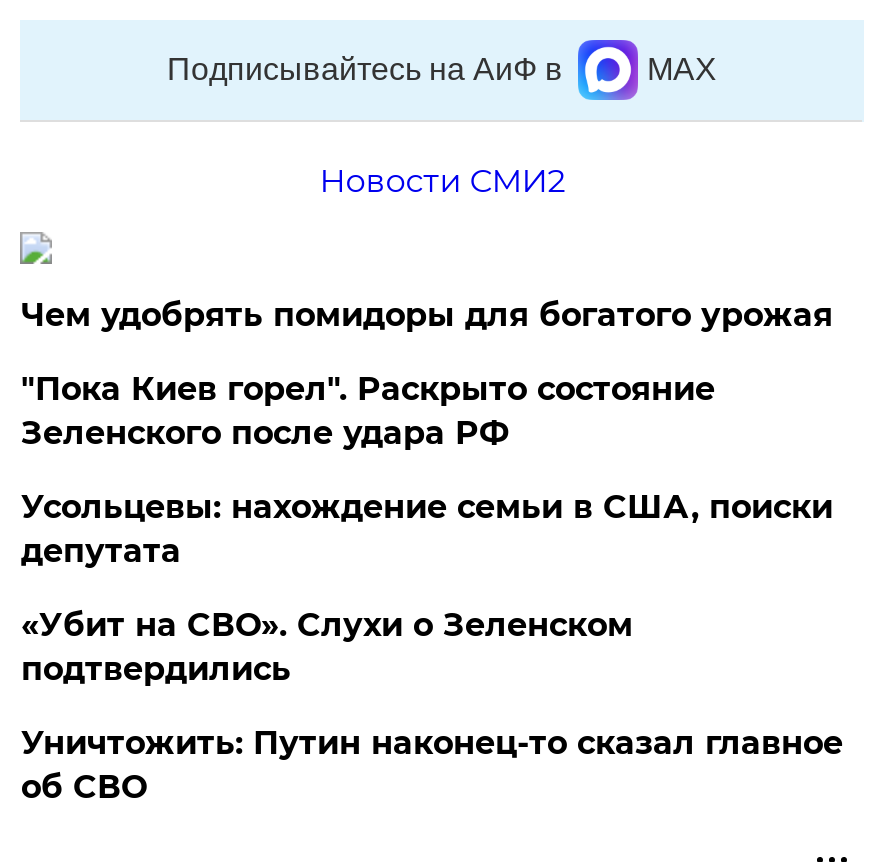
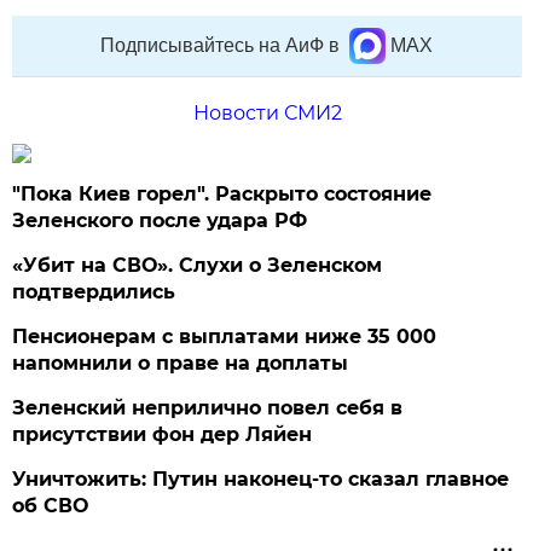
[21,296,833,334] Чем удобрять помидоры для богатого урожая -> none
moved [21,370,715,452] -> [13,182,432,232]: "Пока Киев горел". Раскрыто состояние | Зеленского после удара РФ
[21,488,833,570] Усольцевы: нахождение семьи в США, поиски | депутата -> none
moved [21,606,633,688] -> [13,254,382,303]: «Убит на СВО». Слухи о Зеленском | подтвердились
none -> [13,325,437,446] Пенсионерам с выплатами ниже 35 000 | напомнили о праве на доплаты | Зеленский неприлично повел cебя в | присутствии фон дер Ляйен

